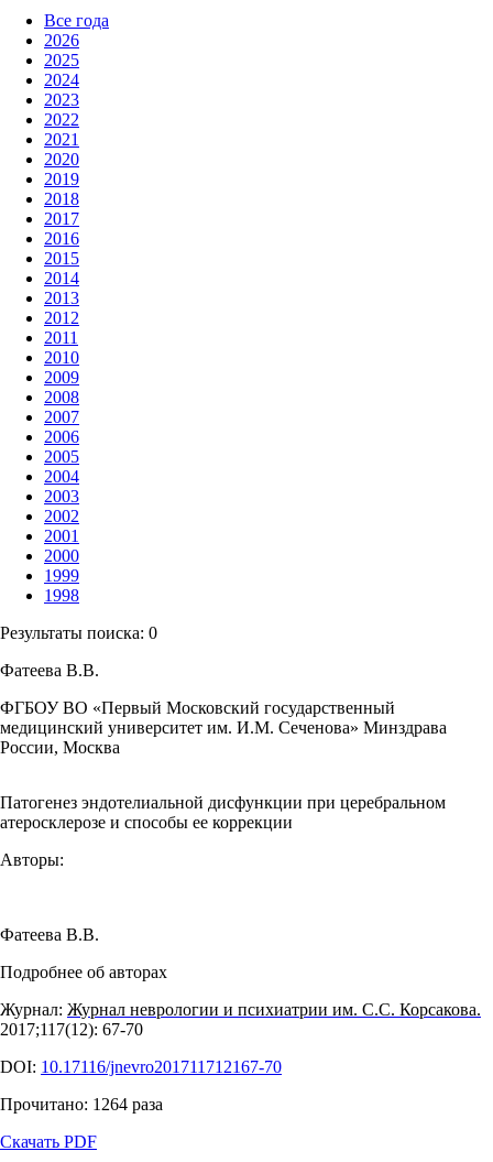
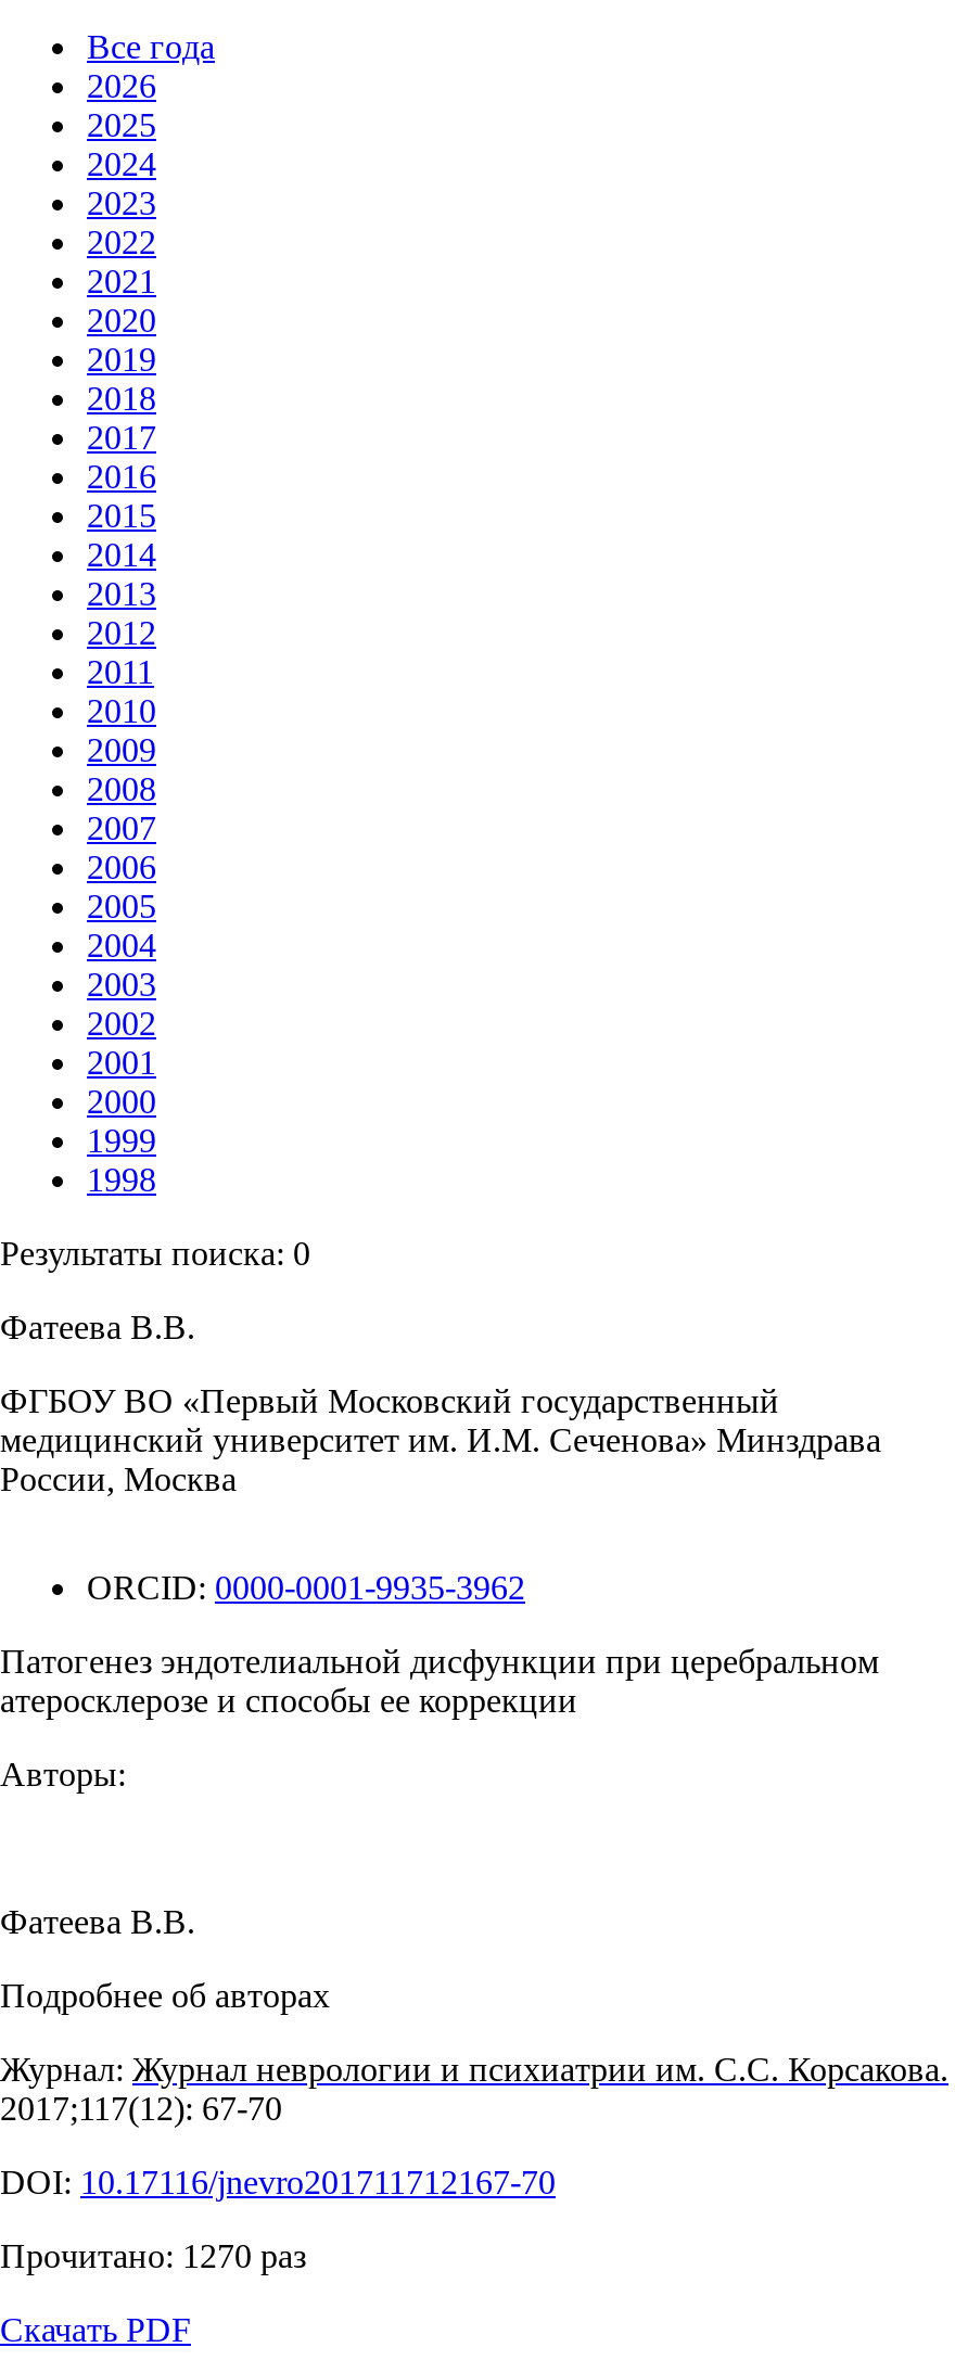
none -> [87,1569,525,1606] ORCID: 0000-0001-9935-3962
[0,1095,163,1114] Прочитано: 1264 раза -> [0,2237,306,2274] Прочитано: 1270 раз

